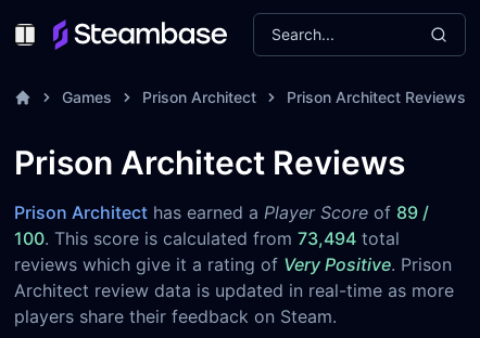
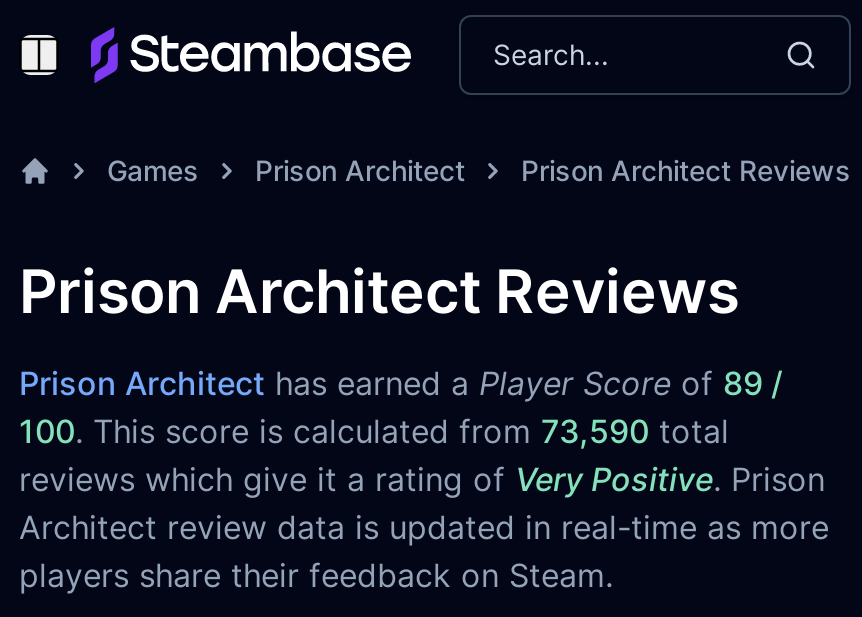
[14,227,400,249] 100. This score is calculated from 73,494 total -> [19,411,729,451] 100. This score is calculated from 73,590 total

